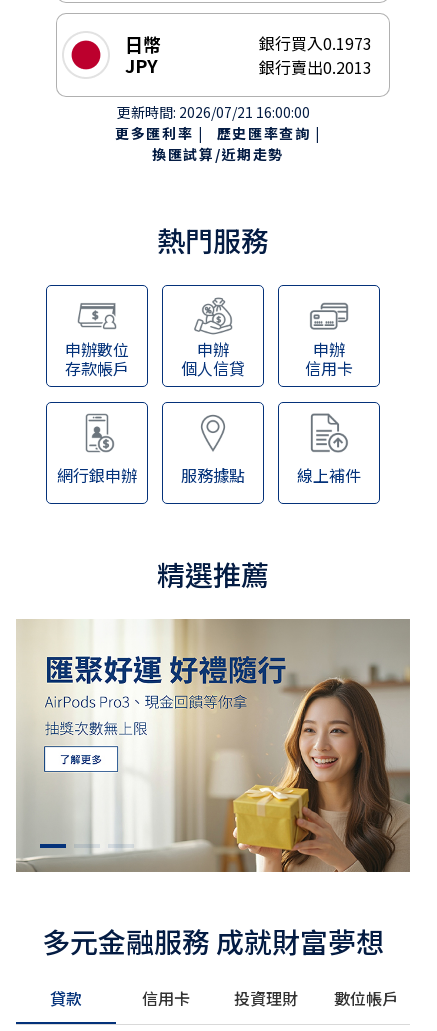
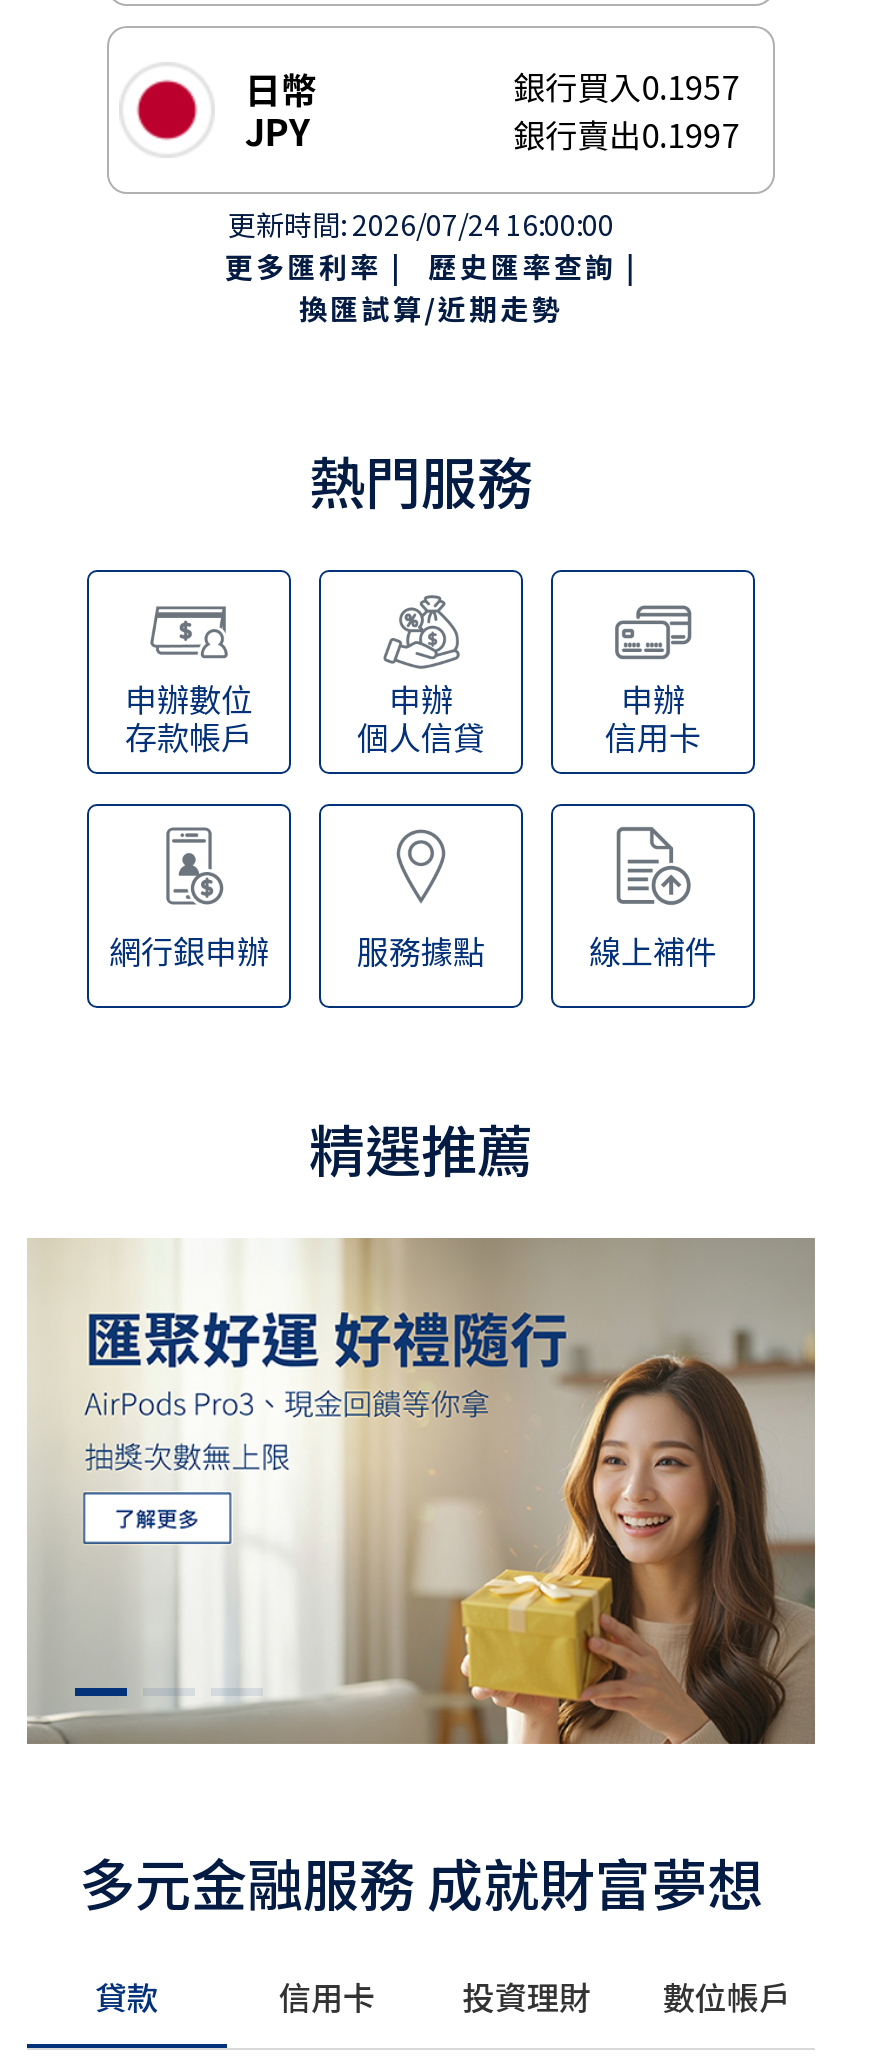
[259,31,372,55] 銀行買入0.1973 -> [513,62,739,110] 銀行買入0.1957
[259,55,372,79] 銀行賣出0.2013 -> [513,110,739,158] 銀行賣出0.1997
[116,102,309,122] 更新時間: 2026/07/21 16:00:00 -> [228,204,614,244] 更新時間: 2026/07/24 16:00:00

